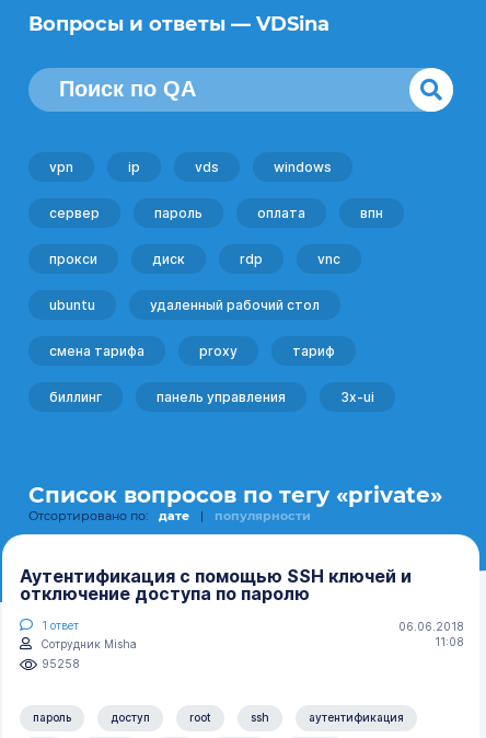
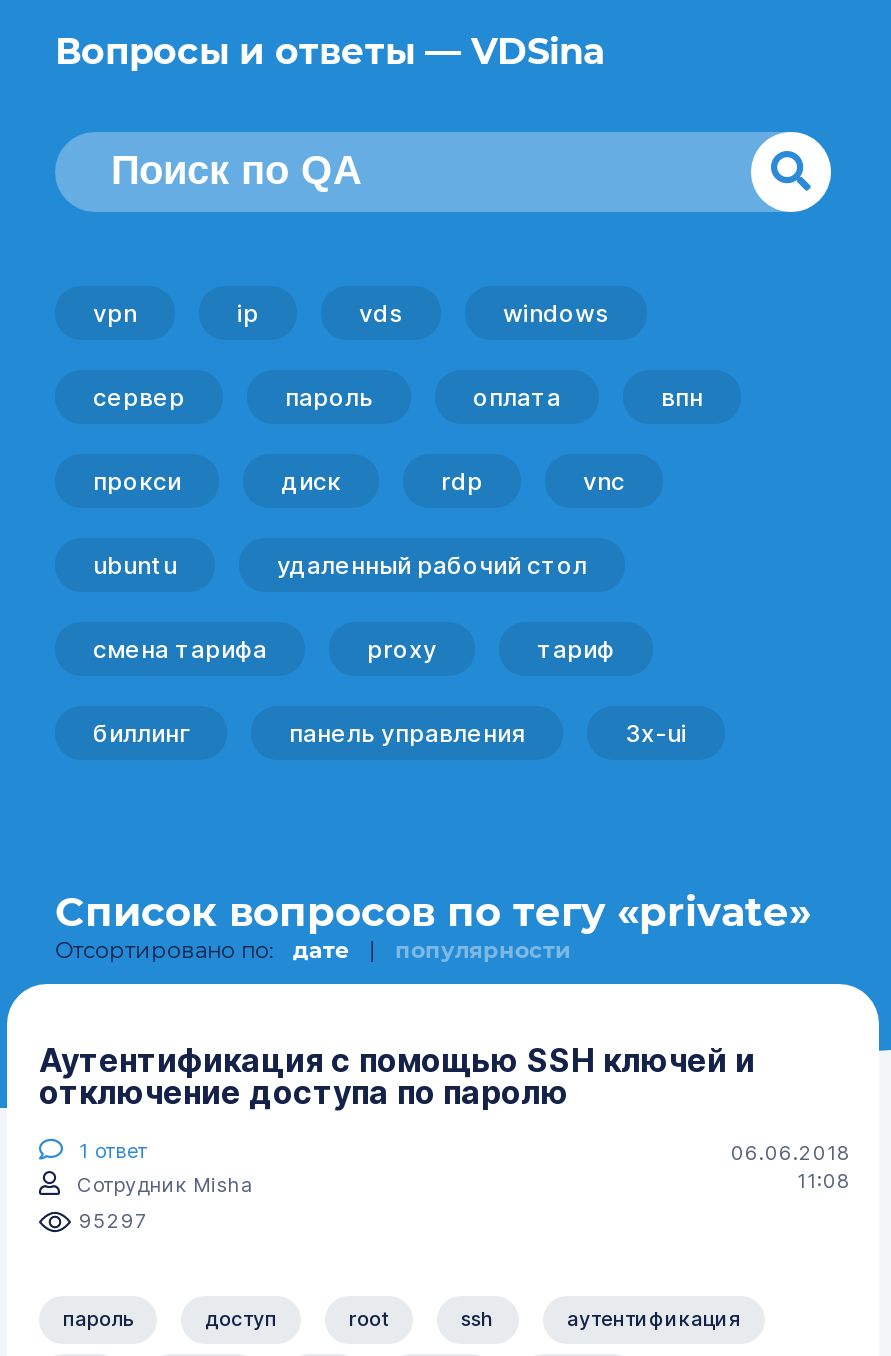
[42,658,80,671] 95258 -> [79,1209,147,1233] 95297

